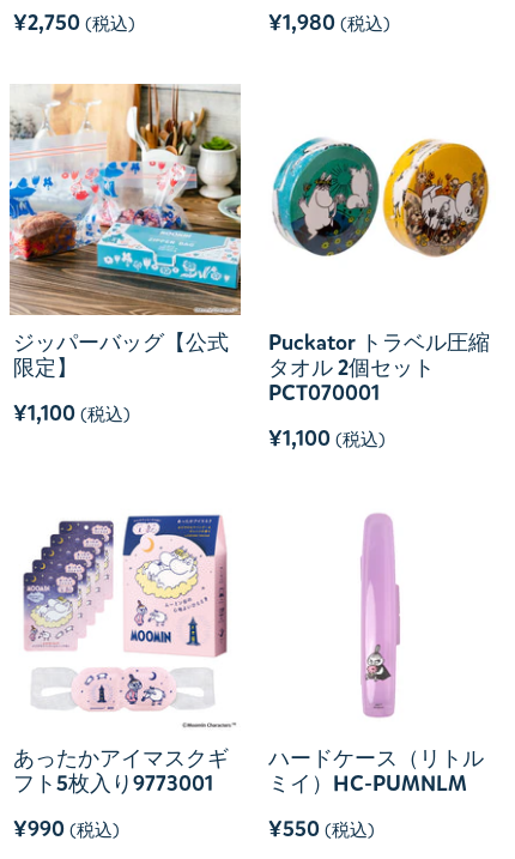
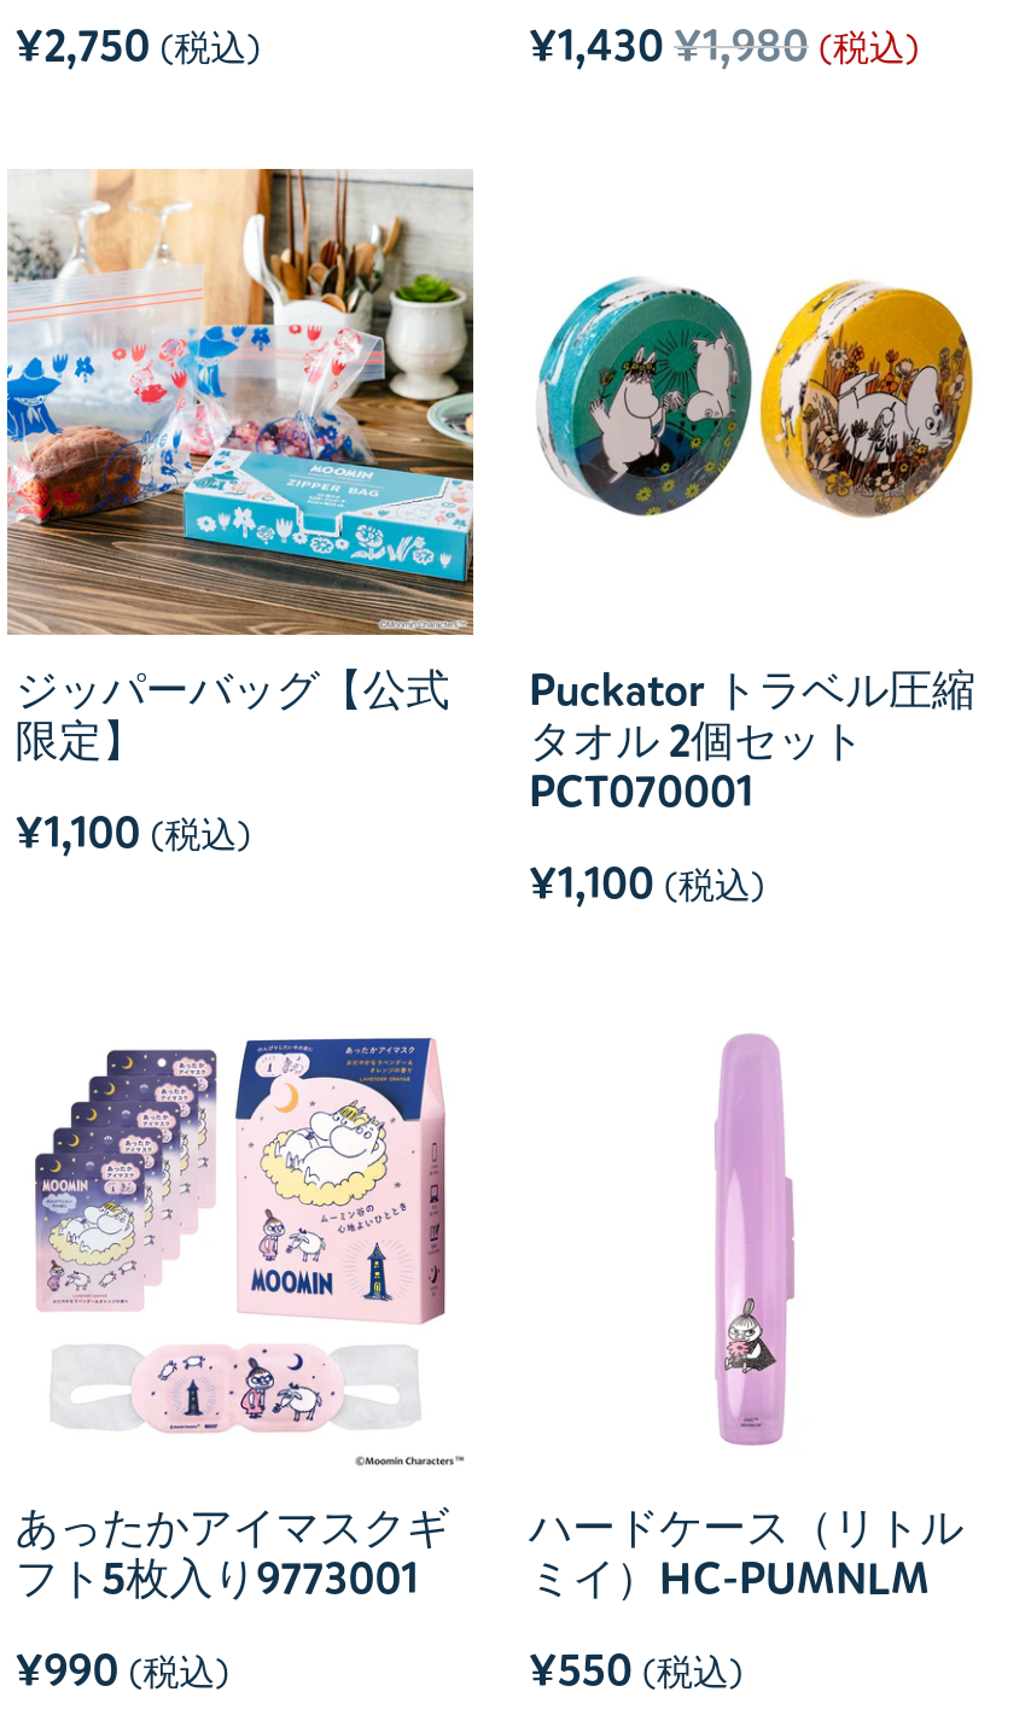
[268,9,390,37] ¥1,980 (税込) -> [529,17,920,75] ¥1,430 ¥1,980 (税込)

